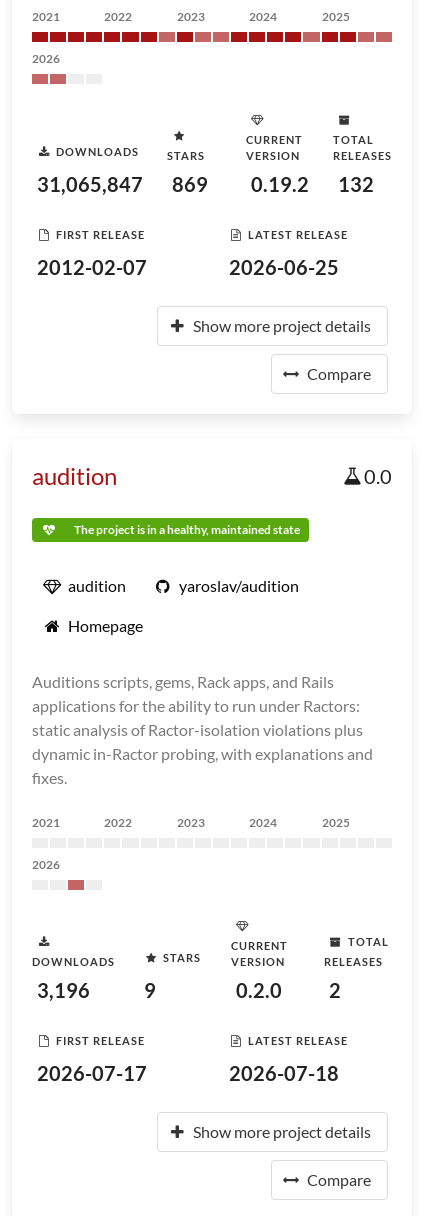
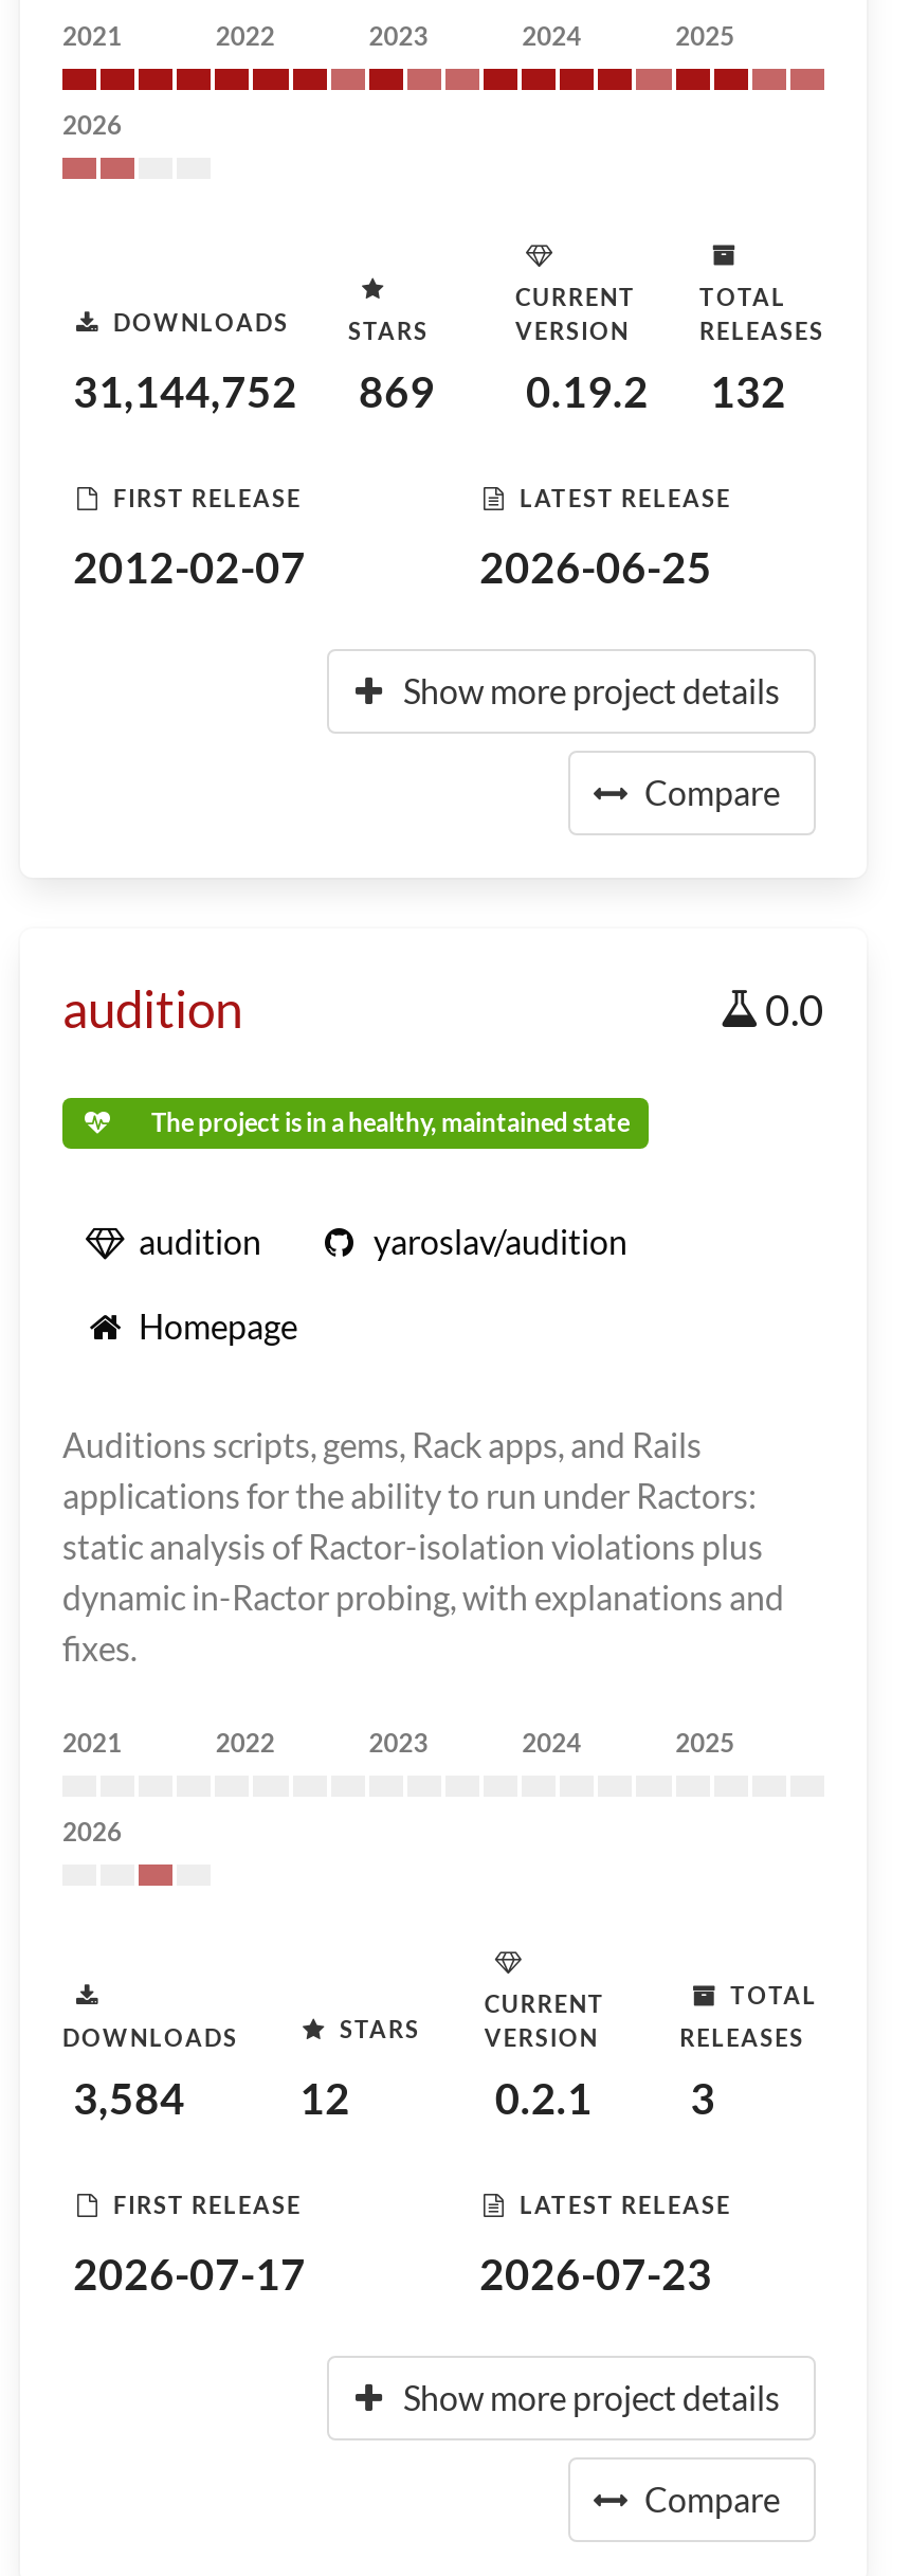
[37,172,374,196] 31,065,847 869 0.19.2 132 -> [73,365,786,416] 31,144,752 869 0.19.2 132
[37,978,90,1002] 3,196 -> [73,2072,185,2123] 3,584
[144,978,156,1002] 9 -> [299,2072,350,2123] 12
[236,978,282,1002] 0.2.0 -> [495,2072,592,2123] 0.2.1
[329,978,341,1002] 2 -> [690,2072,716,2123] 3
[229,1061,339,1085] 2026-07-18 -> [479,2248,712,2299] 2026-07-23

